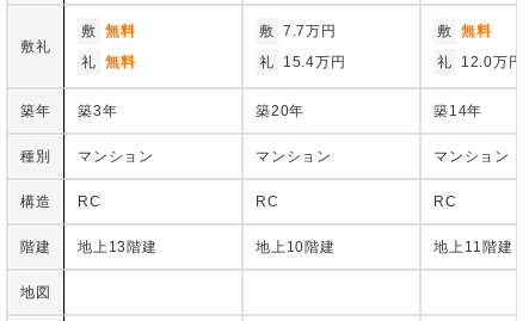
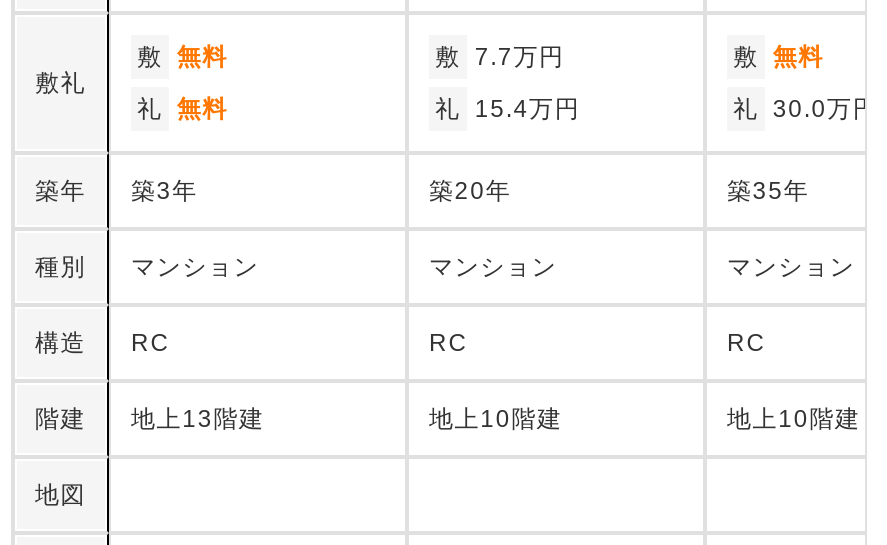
[437,53,524,70] 礼 12.0万円 -> [733,94,878,122] 礼 30.0万円
[433,102,483,119] 築14年 -> [727,176,809,204] 築35年
[433,238,513,255] 地上11階建 -> [727,404,861,432] 地上10階建

